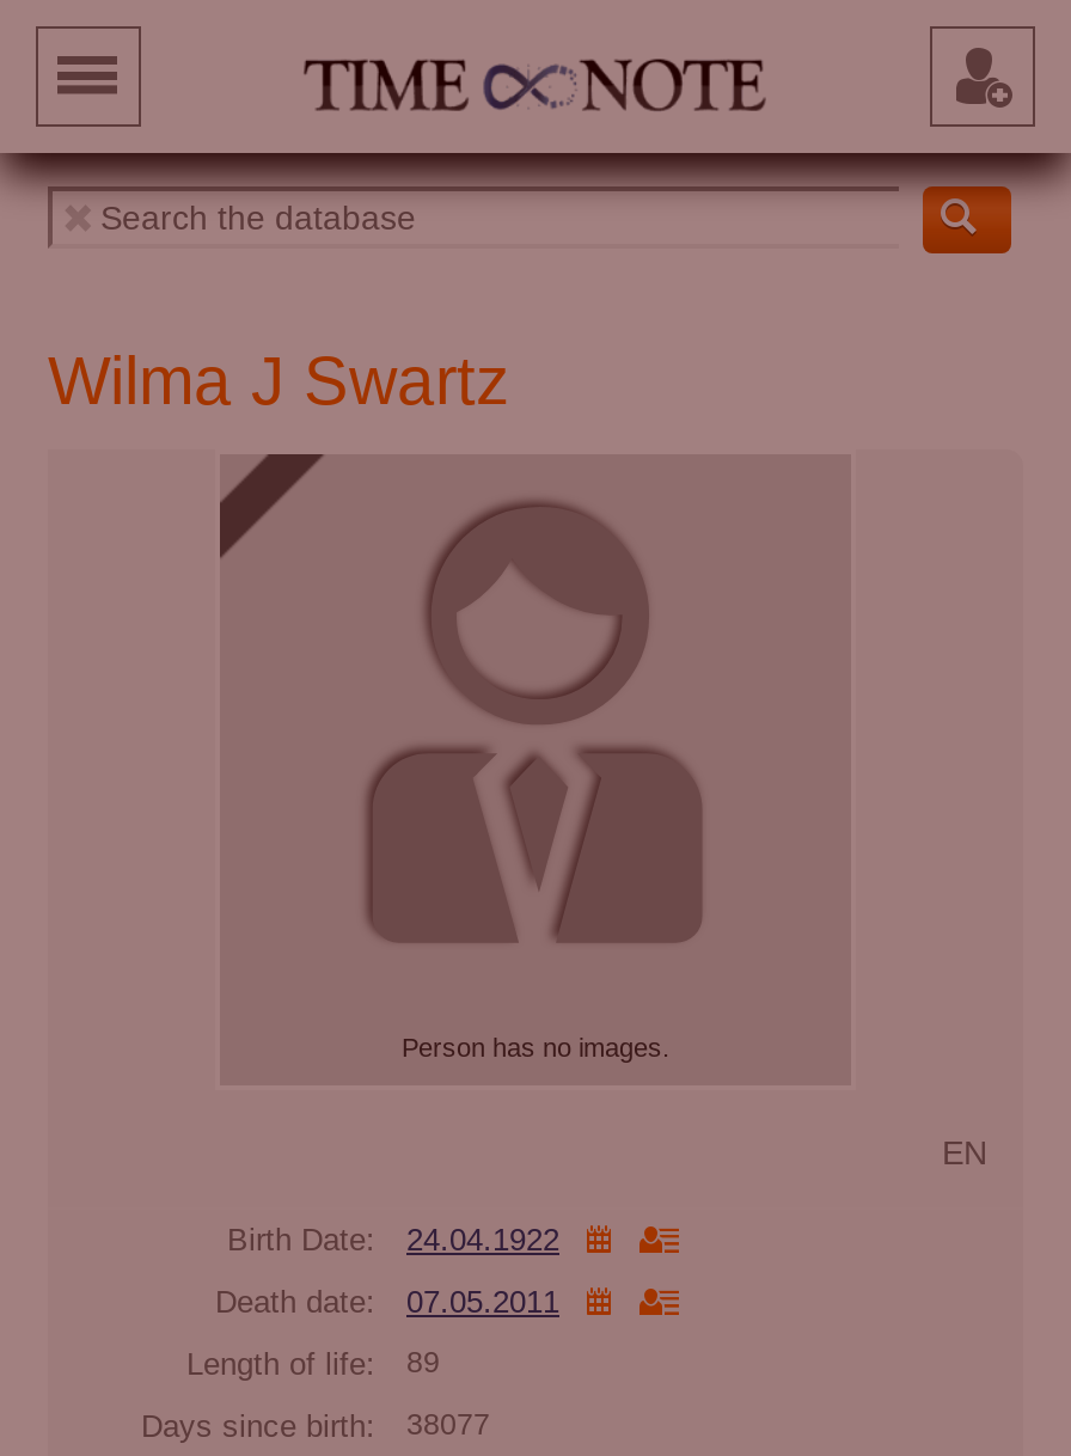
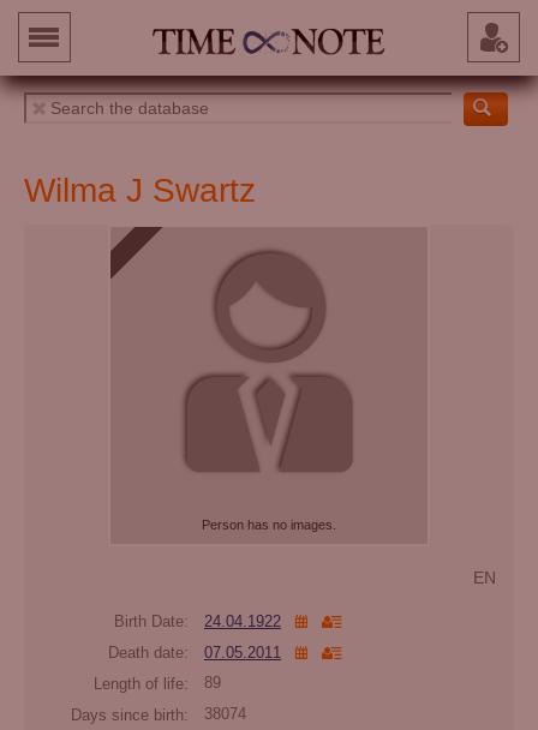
[141,1407,490,1443] Days since birth: 38077 -> [71,706,246,724] Days since birth: 38074

